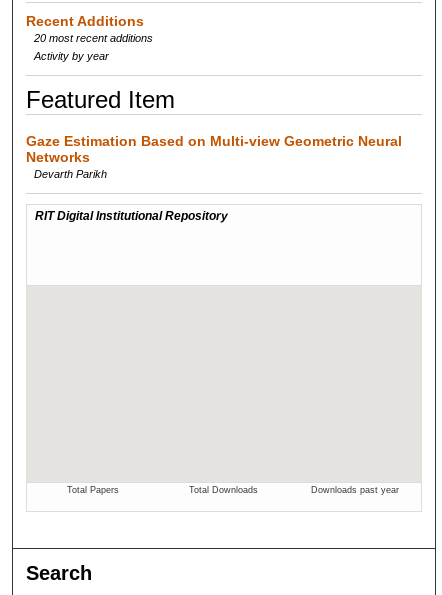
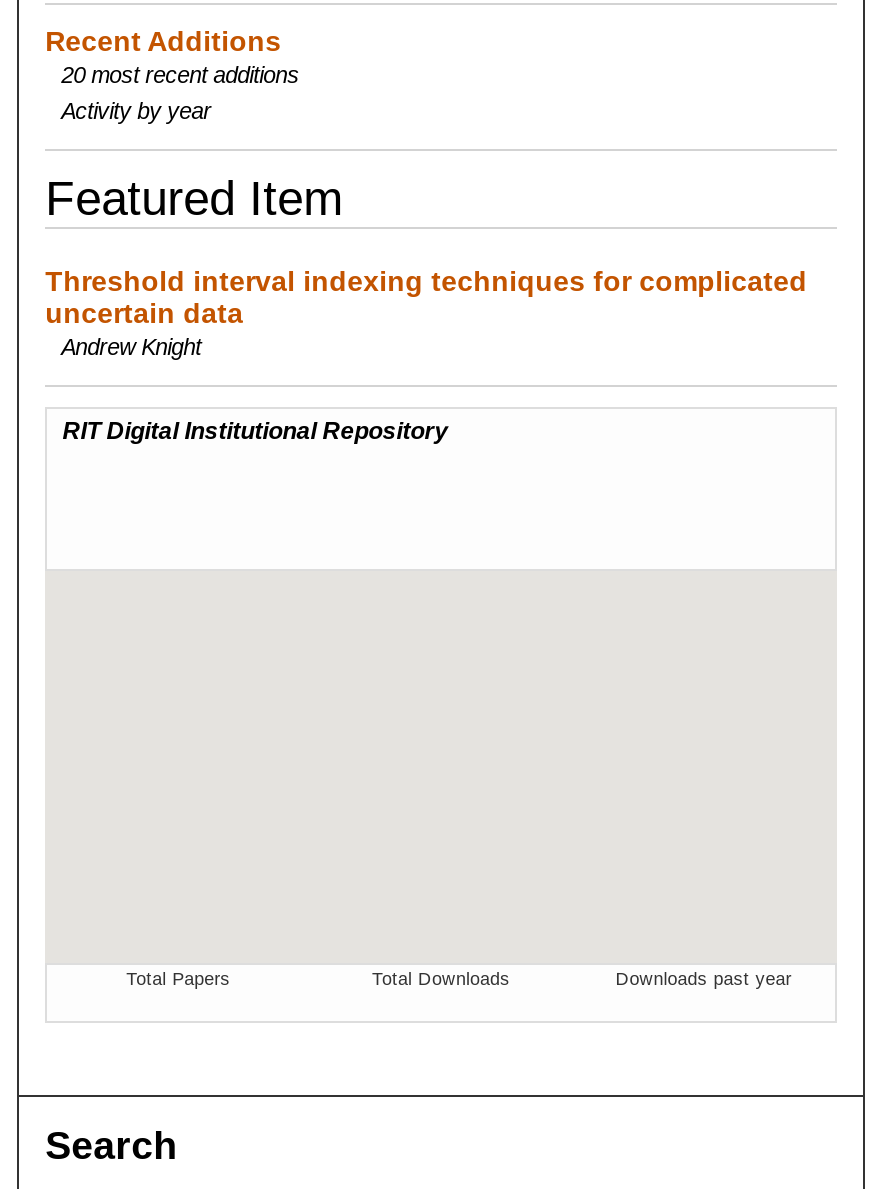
[26,133,402,180] Gaze Estimation Based on Multi-view Geometric Neural | Networks | Devarth Parikh -> [45,265,807,359] Threshold interval indexing techniques for complicated | uncertain data | Andrew Knight

